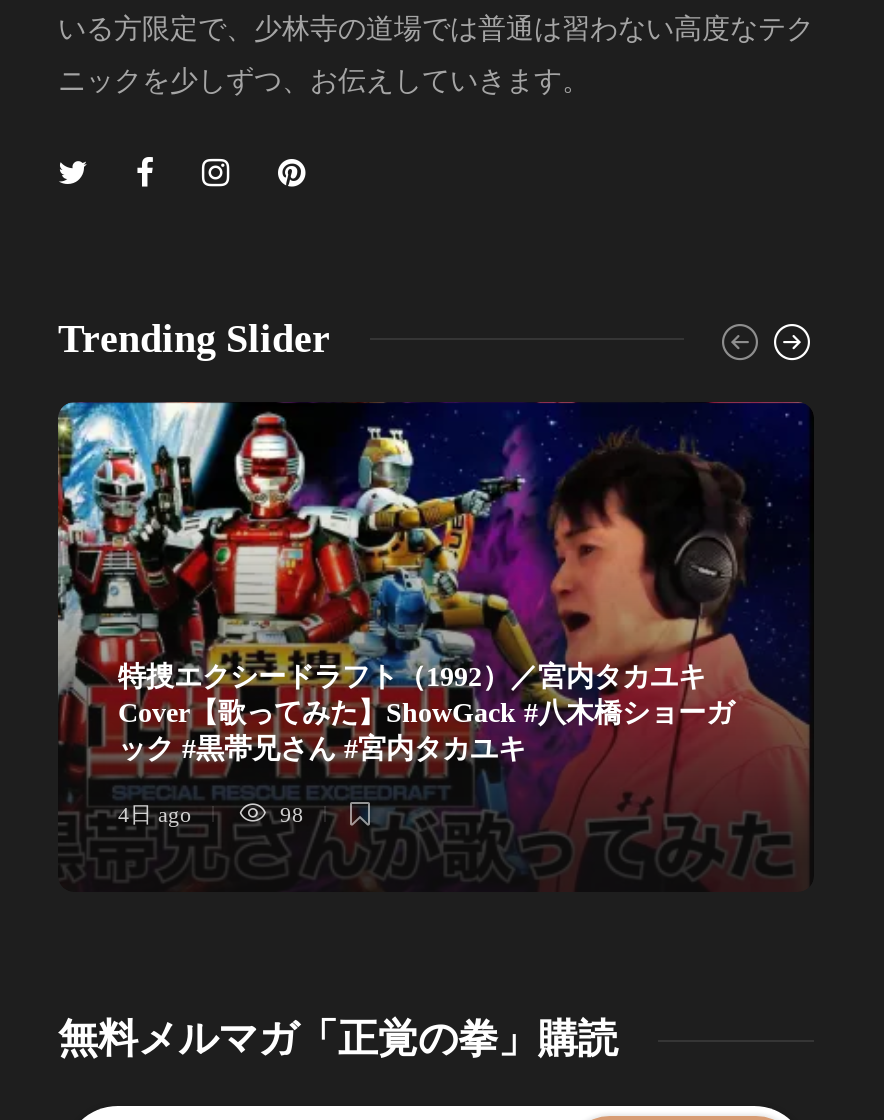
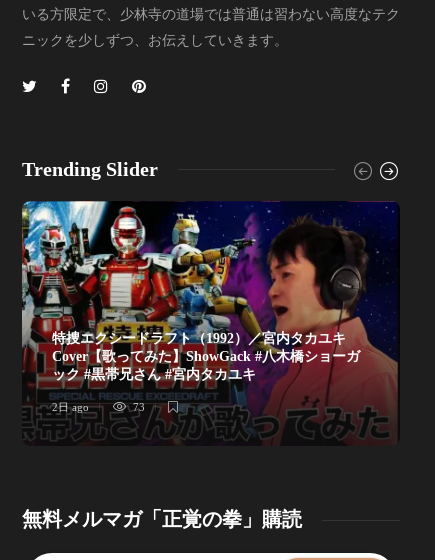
[118,803,192,827] 4日 ago -> [52,401,89,413] 2日 ago
[274,803,304,827] 98 -> [130,401,145,413] 73

